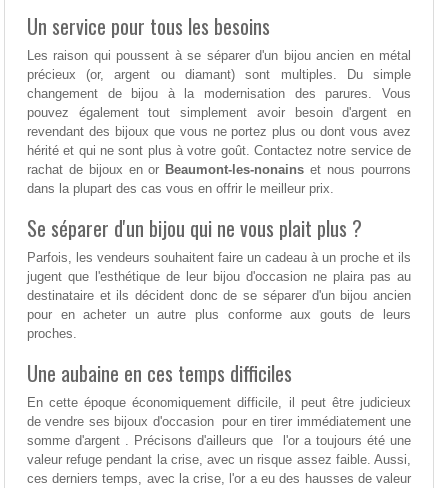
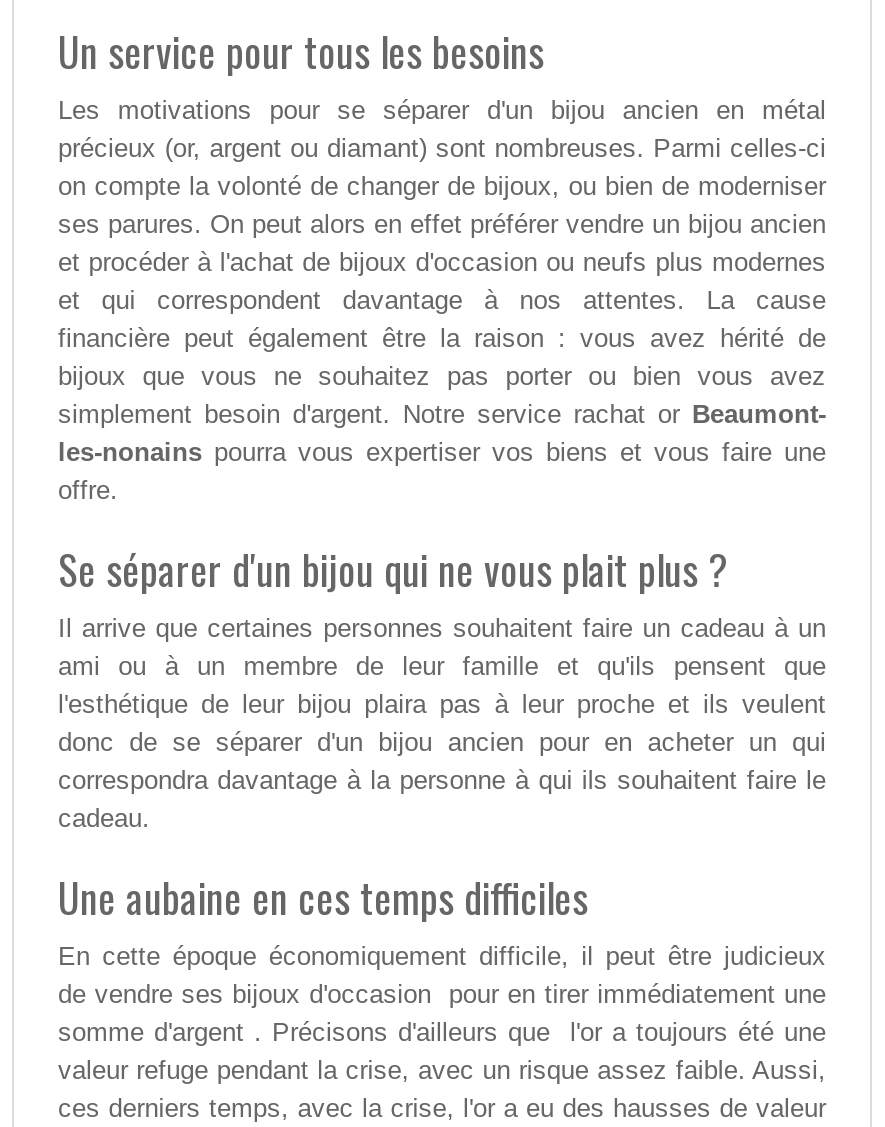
[27,48,411,196] Les raison qui poussent à se séparer d'un bijou ancien en métal | précieux (or, argent ou diamant) sont multiples. Du simple | changement de bijou à la modernisation des parures. Vous | pouvez également tout simplement avoir besoin d'argent en | revendant des bijoux que vous ne portez plus ou dont vous avez | hérité et qui ne sont plus à votre goût. Contactez notre service de | rachat de bijoux en or Beaumont-les-nonains et nous pourrons | dans la plupart des cas vous en offrir le meilleur prix. -> [58,94,826,504] Les motivations pour se séparer d'un bijou ancien en métal | précieux (or, argent ou diamant) sont nombreuses. Parmi celles-ci | on compte la volonté de changer de bijoux, ou bien de moderniser | ses parures. On peut alors en effet préférer vendre un bijou ancien | et procéder à l'achat de bijoux d'occasion ou neufs plus modernes | et qui correspondent davantage à nos attentes. La cause | financière peut également être la raison : vous avez hérité de | bijoux que vous ne souhaitez pas porter ou bien vous avez | simplement besoin d'argent. Notre service rachat or Beaumont- | les-nonains pourra vous expertiser vos biens et vous faire une | offre.
[27,250,411,341] Parfois, les vendeurs souhaitent faire un cadeau à un proche et ils | jugent que l'esthétique de leur bijou d'occasion ne plaira pas au | destinataire et ils décident donc de se séparer d'un bijou ancien | pour en acheter un autre plus conforme aux gouts de leurs | proches. -> [58,612,826,832] Il arrive que certaines personnes souhaitent faire un cadeau à un | ami ou à un membre de leur famille et qu'ils pensent que | l'esthétique de leur bijou plaira pas à leur proche et ils veulent | donc de se séparer d'un bijou ancien pour en acheter un qui | correspondra davantage à la personne à qui ils souhaitent faire le | cadeau.

